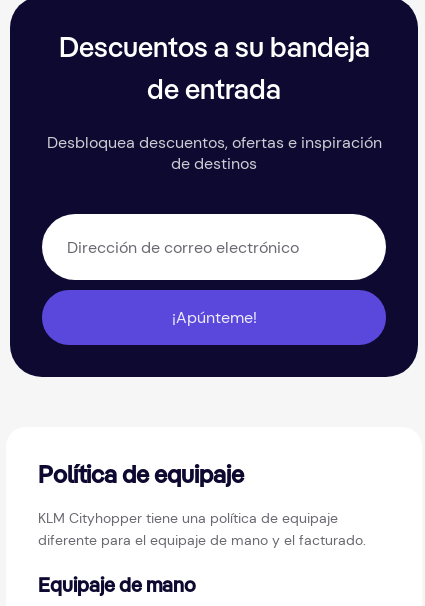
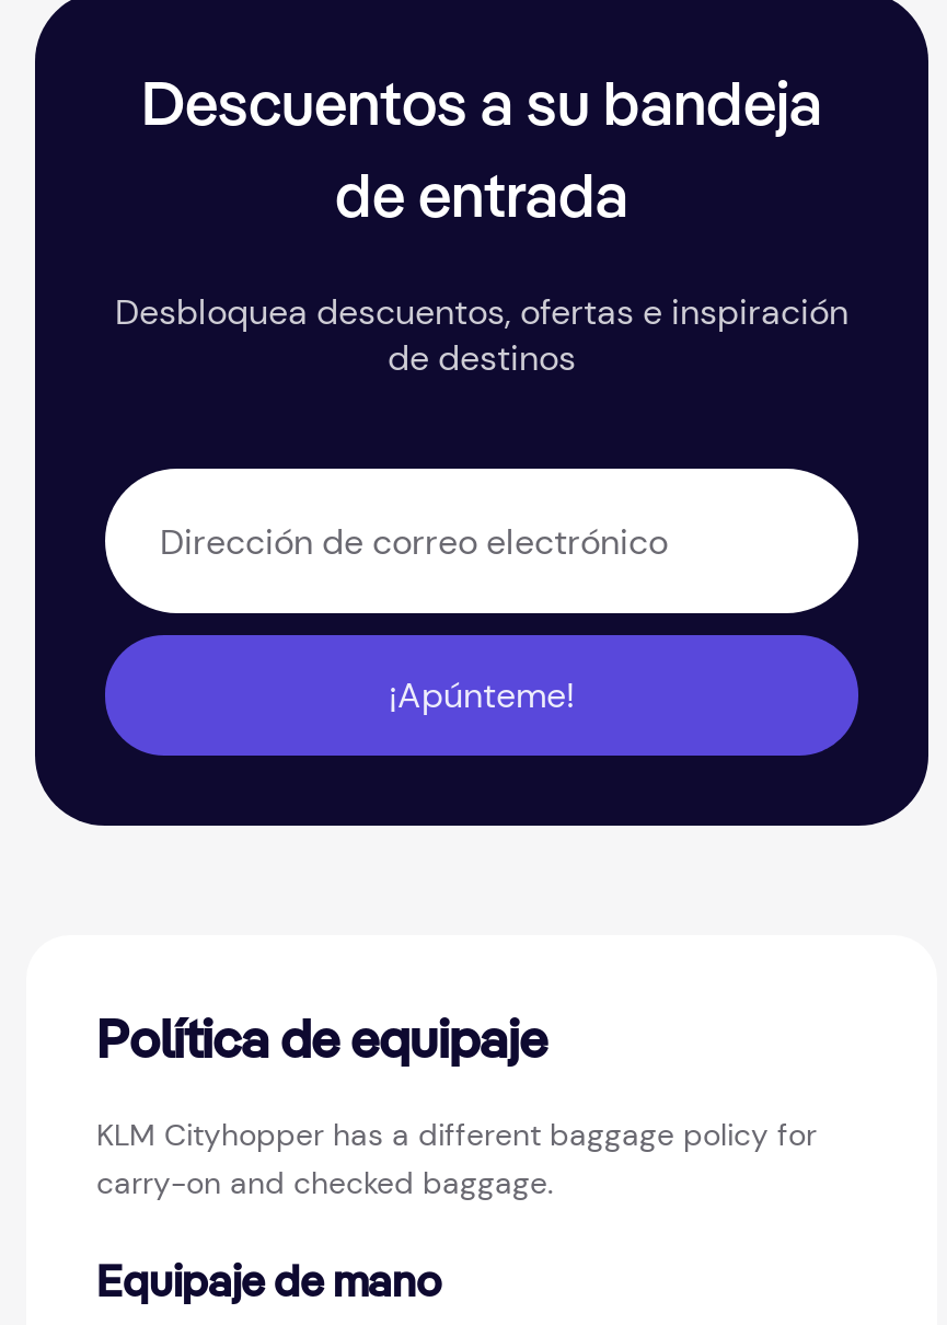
[38,509,366,549] KLM Cityhopper tiene una política de equipaje | diferente para el equipaje de mano y el facturado. -> [96,1115,817,1202] KLM Cityhopper has a different baggage policy for | carry-on and checked baggage.

